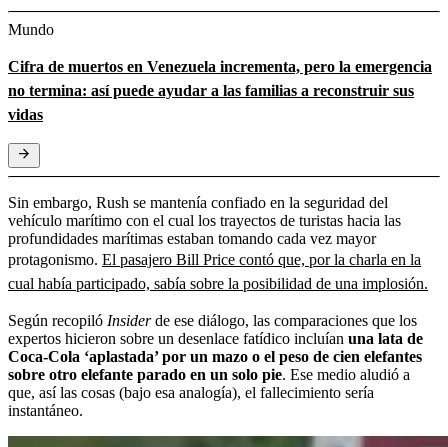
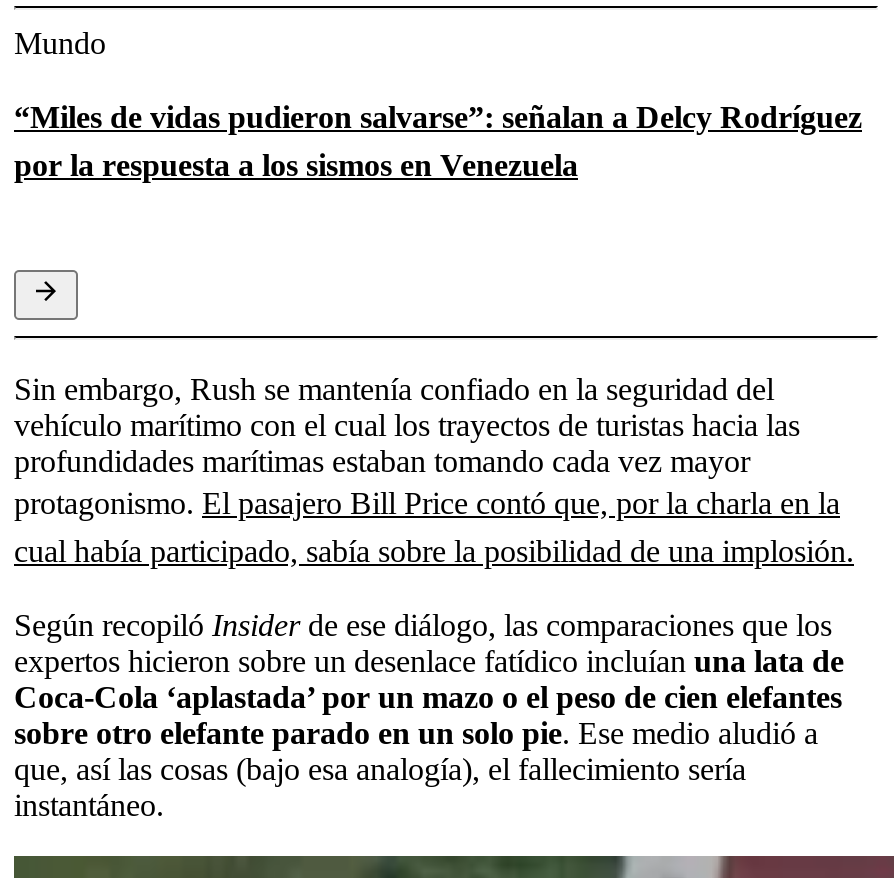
[8,58,432,123] Cifra de muertos en Venezuela incrementa, pero la emergencia | no termina: así puede ayudar a las familias a reconstruir sus | vidas -> [14,100,862,182] “Miles de vidas pudieron salvarse”: señalan a Delcy Rodríguez | por la respuesta a los sismos en Venezuela

